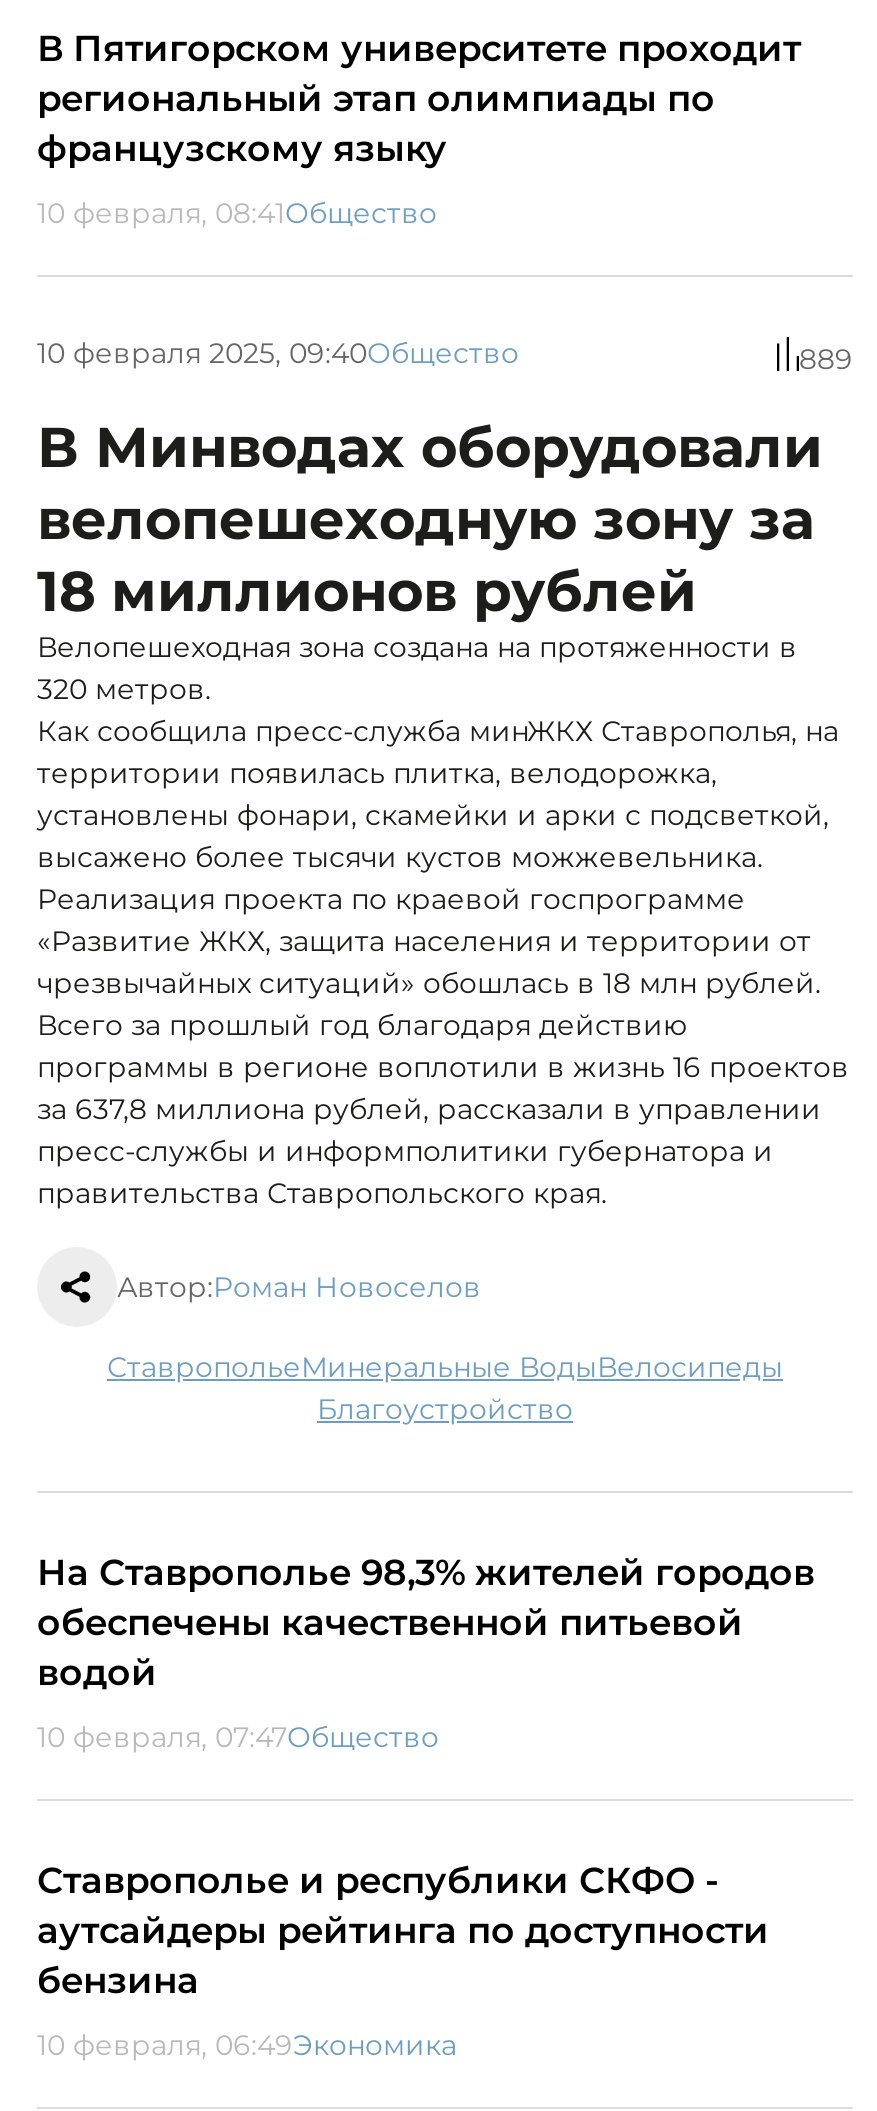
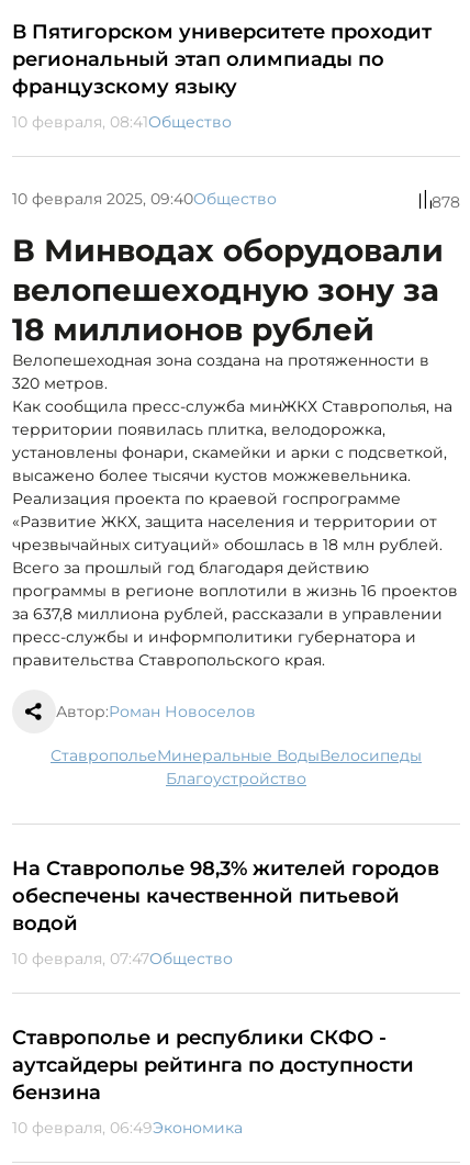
[799,340,853,376] 889 -> [432,192,460,212] 878

